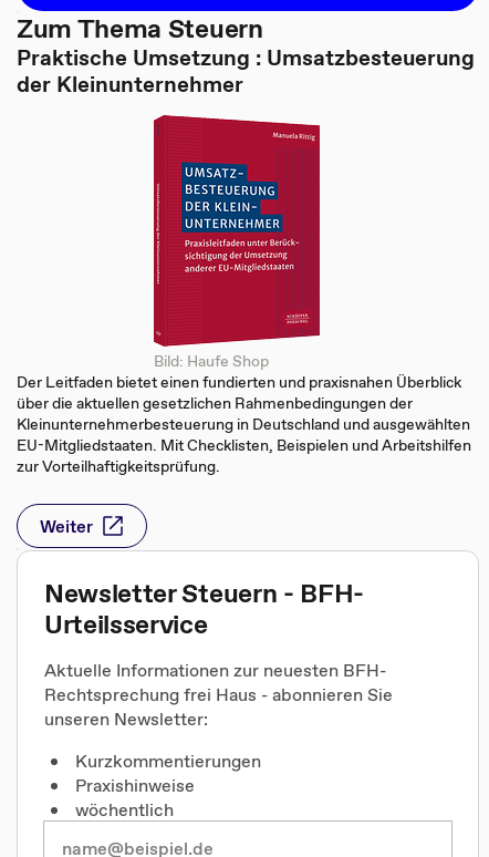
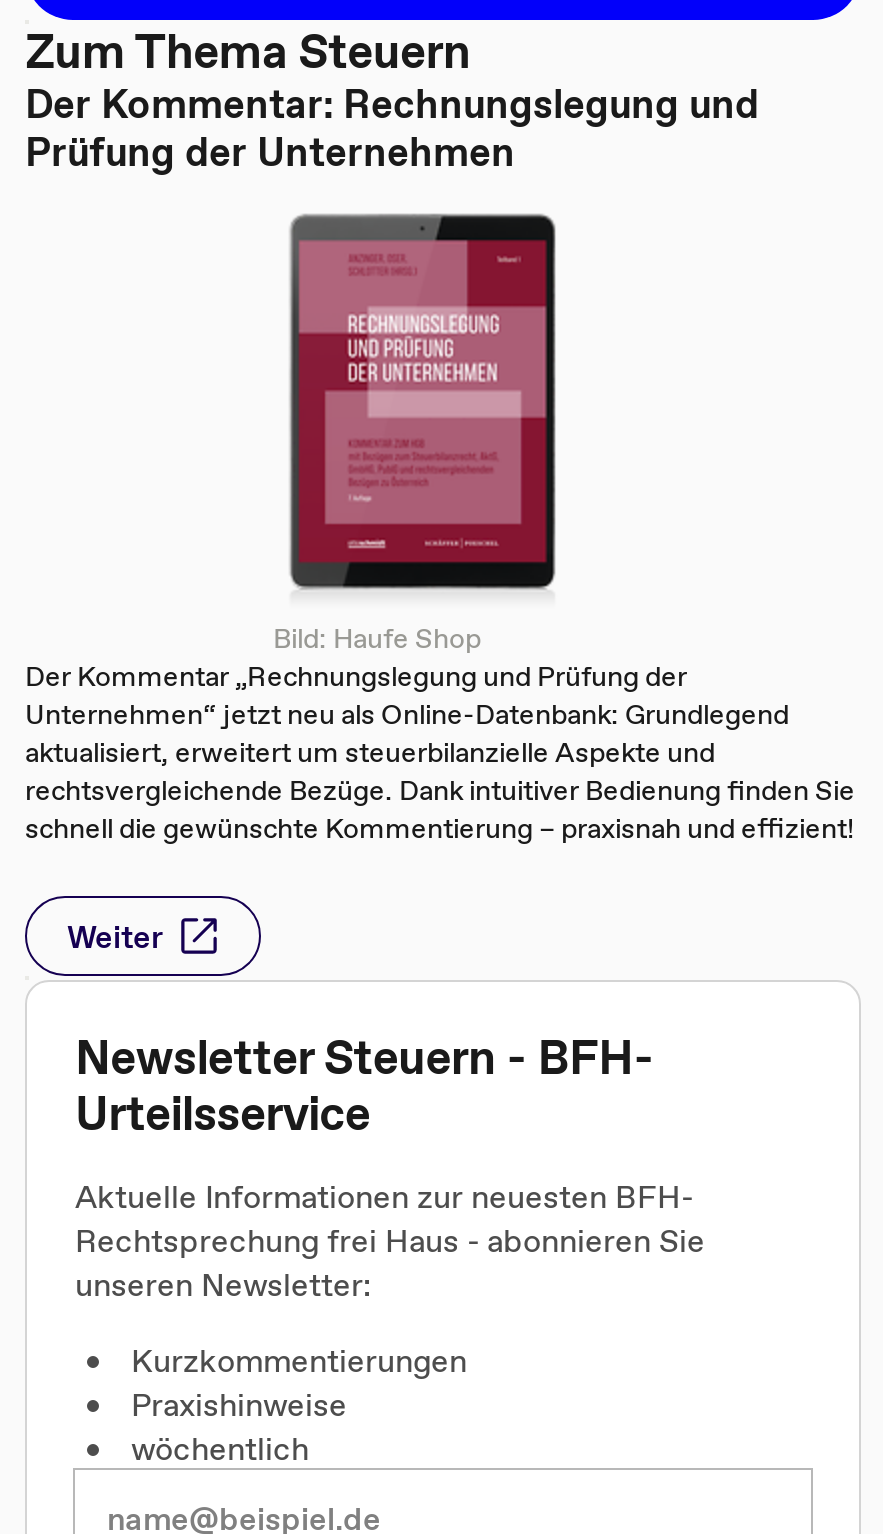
[17,42,475,100] Praktische Umsetzung : Umsatzbesteuerung | der Kleinunternehmer -> [25,76,759,180] Der Kommentar: Rechnungslegung und | Prüfung der Unternehmen
[17,116,471,477] [image] | Der Leitfaden bietet einen fundierten und praxisnahen Überblick | über die aktuellen gesetzlichen Rahmenbedingungen der | Kleinunternehmerbesteuerung in Deutschland und ausgewählten | EU-Mitgliedstaaten. Mit Checklisten, Beispielen und Arbeitshilfen | zur Vorteilhaftigkeitsprüfung. -> [25,208,855,848] [image] | Der Kommentar „Rechnungslegung und Prüfung der | Unternehmen“ jetzt neu als Online-Datenbank: Grundlegend | aktualisiert, erweitert um steuerbilanzielle Aspekte und | rechtsvergleichende Bezüge. Dank intuitiver Bedienung finden Sie | schnell die gewünschte Kommentierung – praxisnah und effizient!

